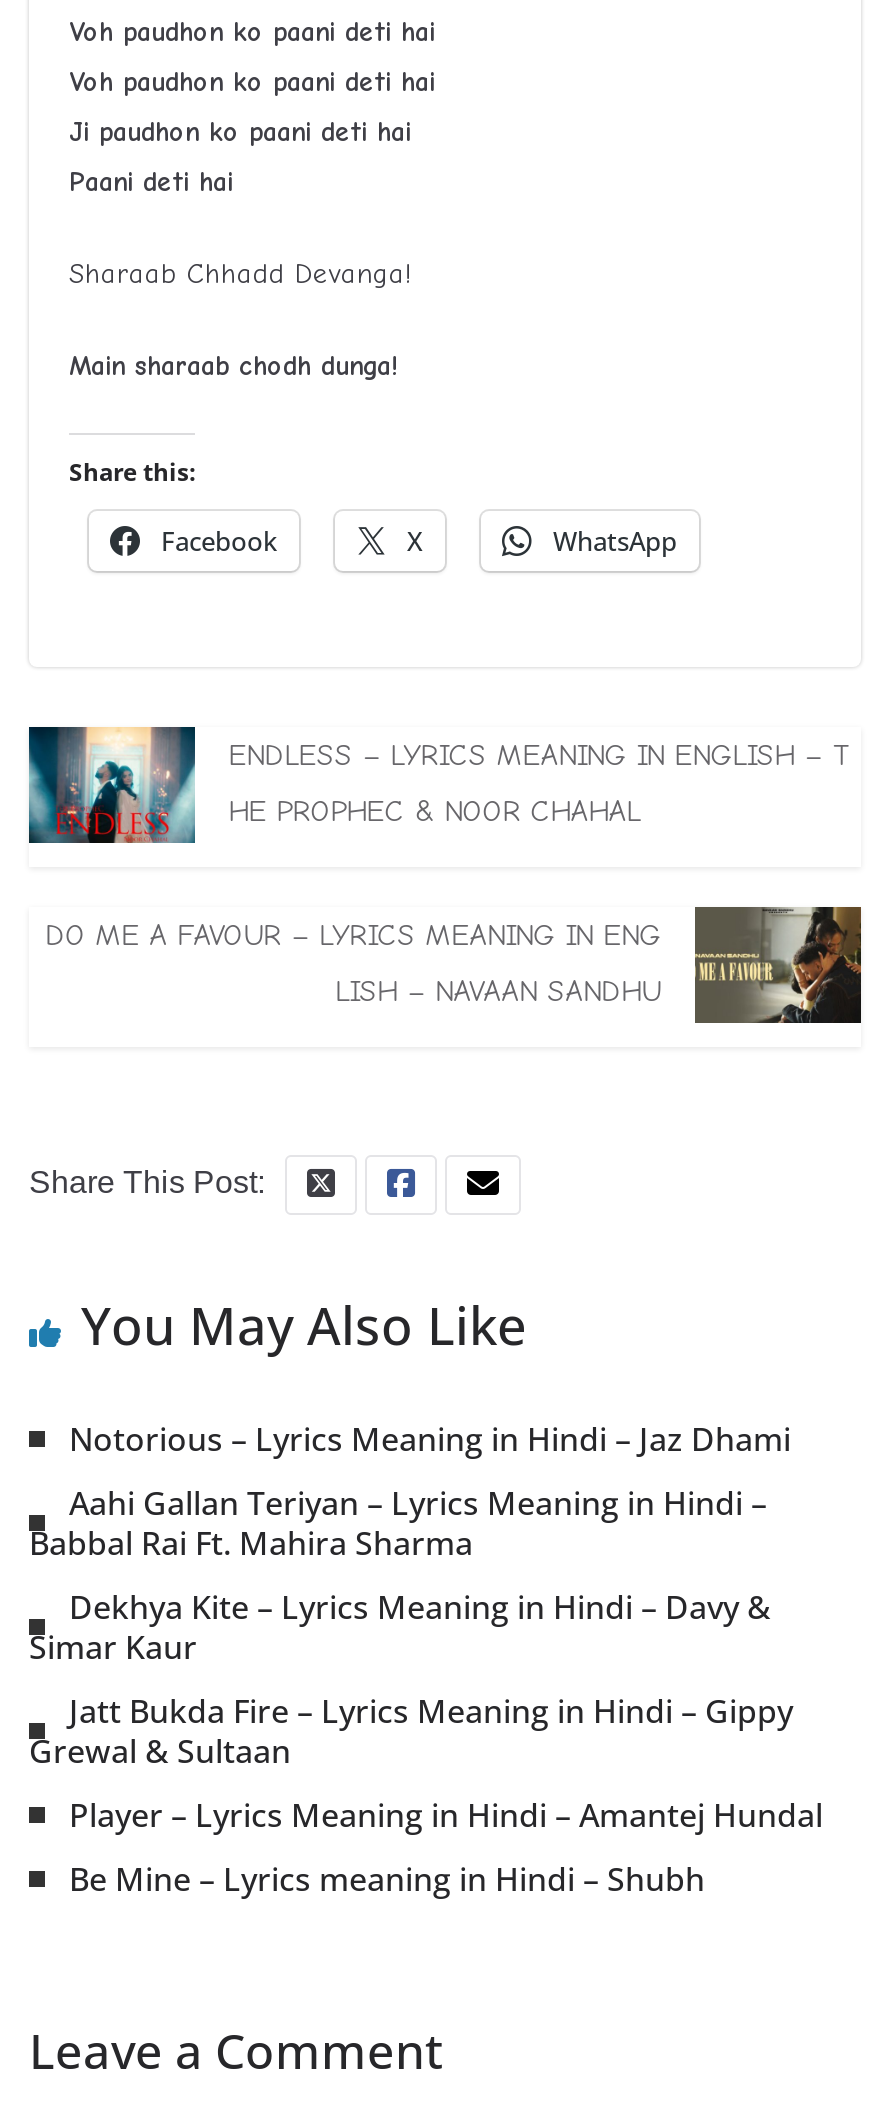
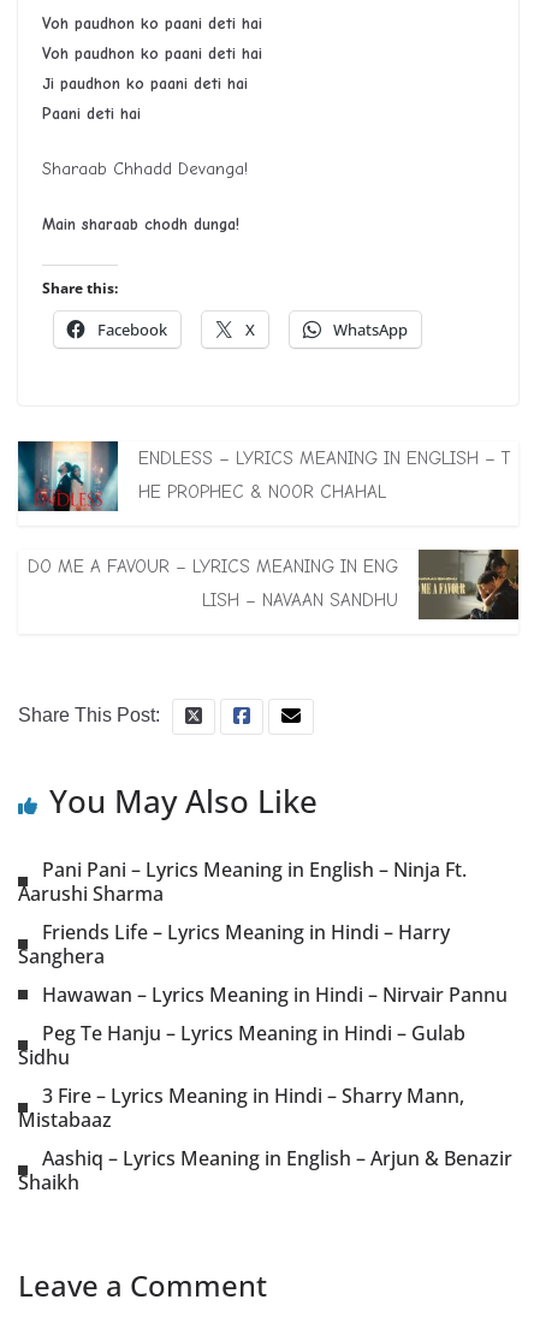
[69,1417,791,1461] Notorious – Lyrics Meaning in Hindi – Jaz Dhami -> [18,856,467,907] Pani Pani – Lyrics Meaning in English – Ninja Ft. | Aarushi Sharma
[29,1481,767,1565] Aahi Gallan Teriyan – Lyrics Meaning in Hindi – | Babbal Rai Ft. Mahira Sharma -> [18,919,450,969] Friends Life – Lyrics Meaning in Hindi – Harry | Sanghera
[29,1585,771,1669] Dekhya Kite – Lyrics Meaning in Hindi – Davy & | Simar Kaur -> [42,982,508,1008] Hawawan – Lyrics Meaning in Hindi – Nirvair Pannu
[29,1689,793,1773] Jatt Bukda Fire – Lyrics Meaning in Hindi – Gippy | Grewal & Sultaan -> [18,1020,465,1071] Peg Te Hanju – Lyrics Meaning in Hindi – Gulab | Sidhu
[69,1793,823,1837] Player – Lyrics Meaning in Hindi – Amantej Hundal -> [18,1083,464,1133] 3 Fire – Lyrics Meaning in Hindi – Sharry Mann, | Mistabaaz
[69,1857,705,1901] Be Mine – Lyrics meaning in Hindi – Shubh -> [18,1145,512,1196] Aashiq – Lyrics Meaning in English – Arjun & Benazir | Shaikh

